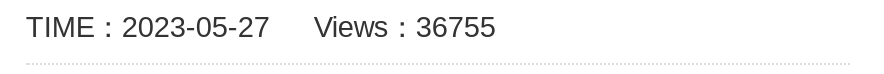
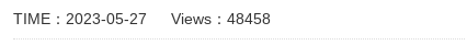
[26,11,496,43] TIME：2023-05-27 Views：36755 -> [13,10,271,28] TIME：2023-05-27 Views：48458

